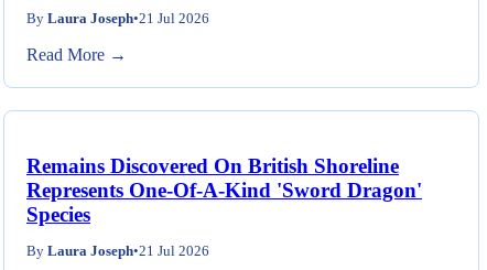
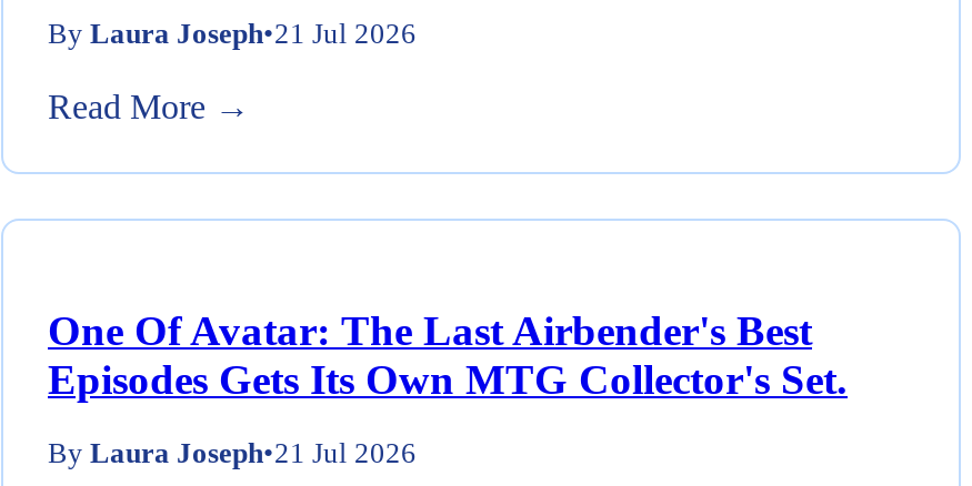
[26,155,422,226] Remains Discovered On British Shoreline | Represents One-Of-A-Kind 'Sword Dragon' | Species -> [48,308,848,403] One Of Avatar: The Last Airbender's Best | Episodes Gets Its Own MTG Collector's Set.

